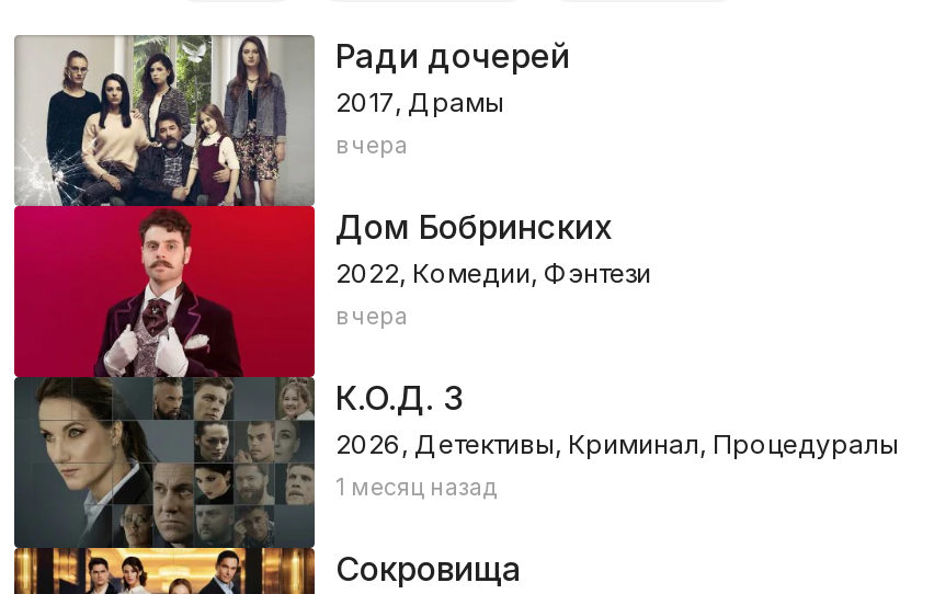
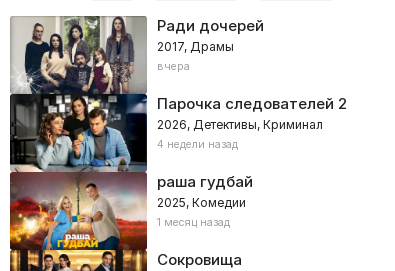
[12,204,651,548] [image] | Дом Бобринских | 2022, Комедии, Фэнтези | вчера -> [9,93,346,250] [image] | Парочка следователей 2 | 2026, Детективы, Криминал | 4 недели назад
[335,377,899,460] К.О.Д. 3 | 2026, Детективы, Криминал, Процедуралы -> [156,172,252,210] раша гудбай | 2025, Комедии

